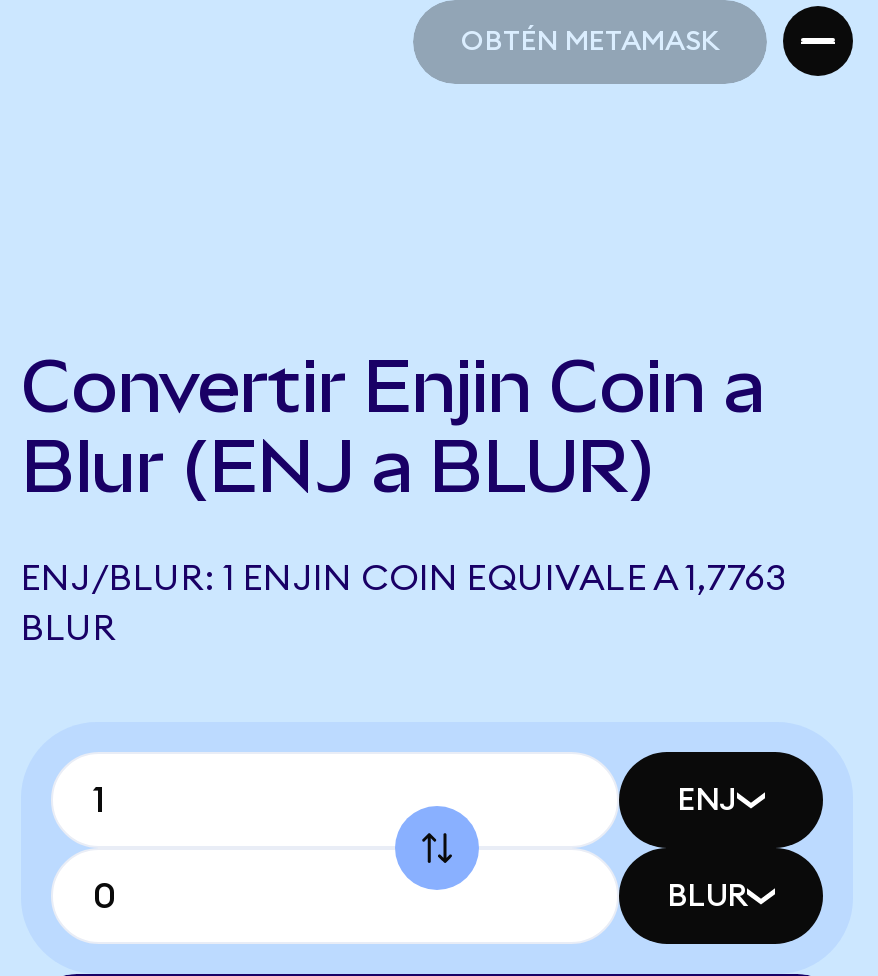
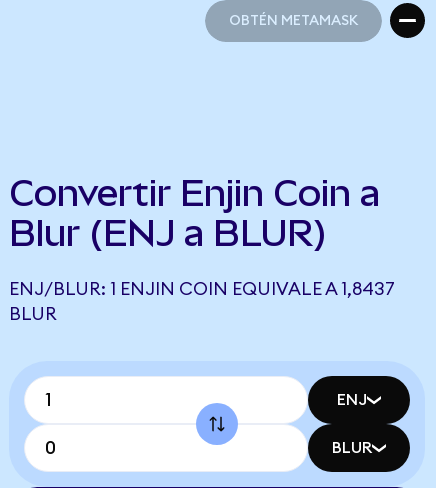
[21,560,787,596] ENJ/BLUR: 1 ENJIN COIN EQUIVALE A 1,7763 -> [9,280,395,298] ENJ/BLUR: 1 ENJIN COIN EQUIVALE A 1,8437

